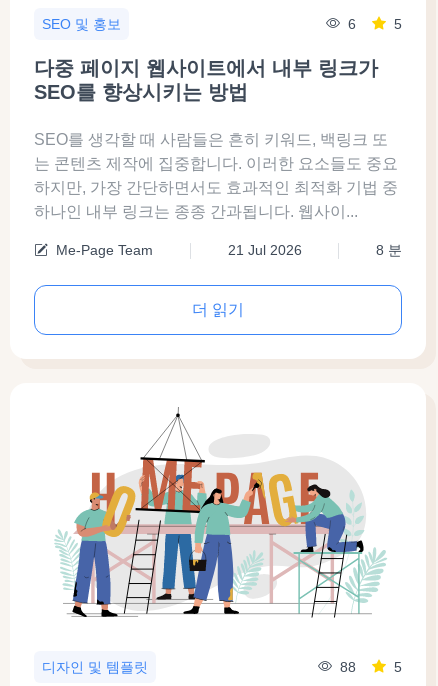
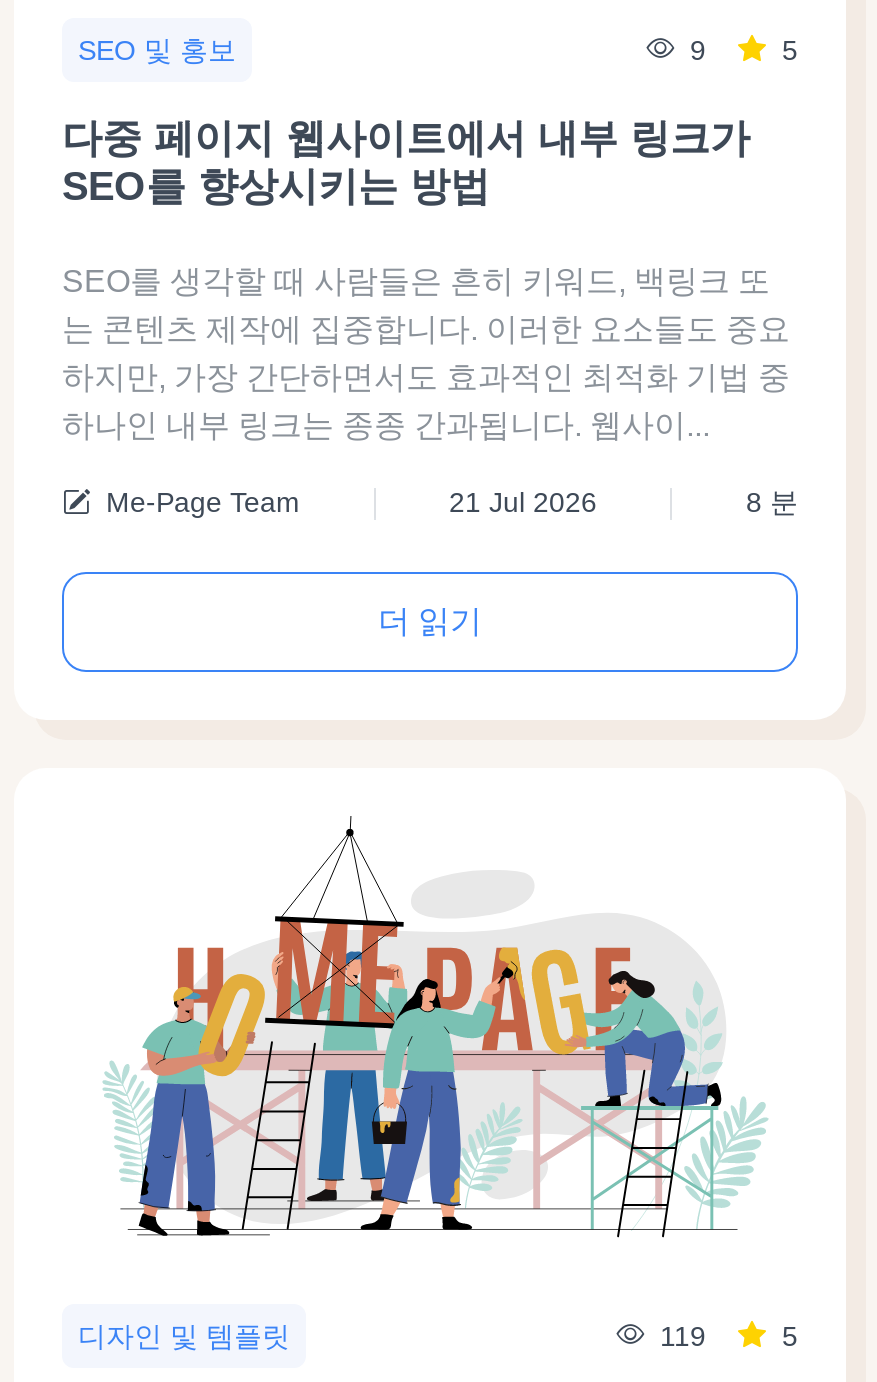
[348,15,356,31] 6 -> [690,33,706,65] 9
[340,658,356,674] 88 -> [660,1319,706,1351] 119

